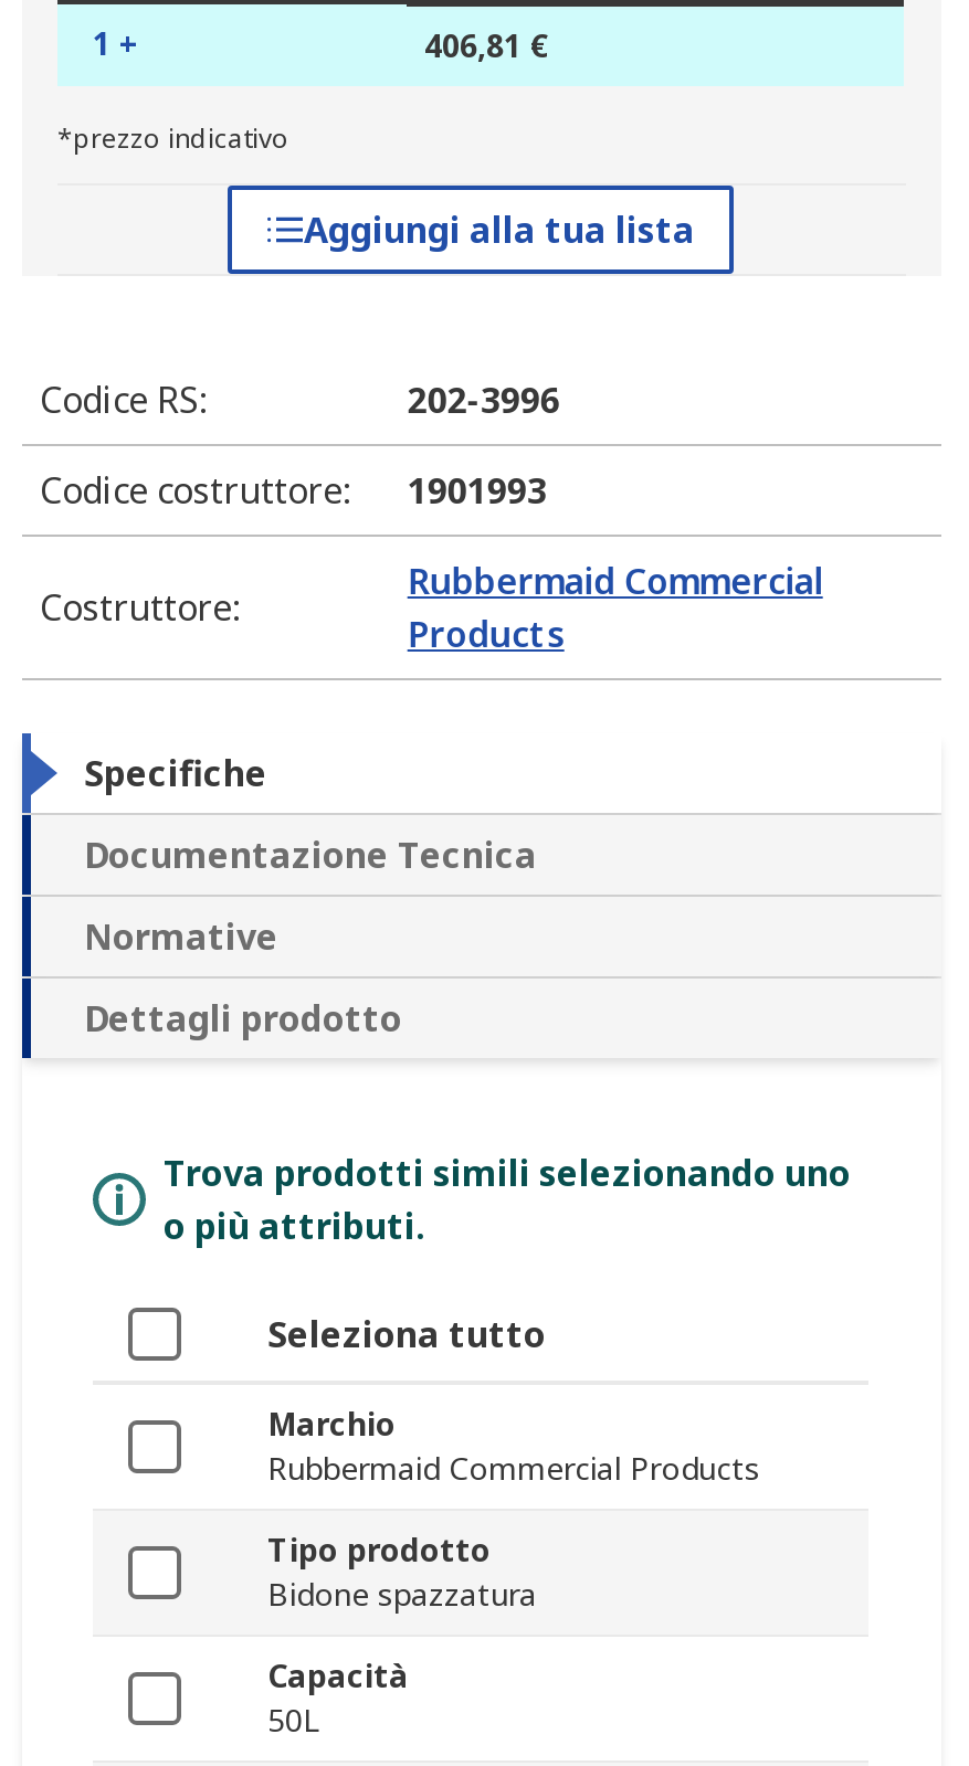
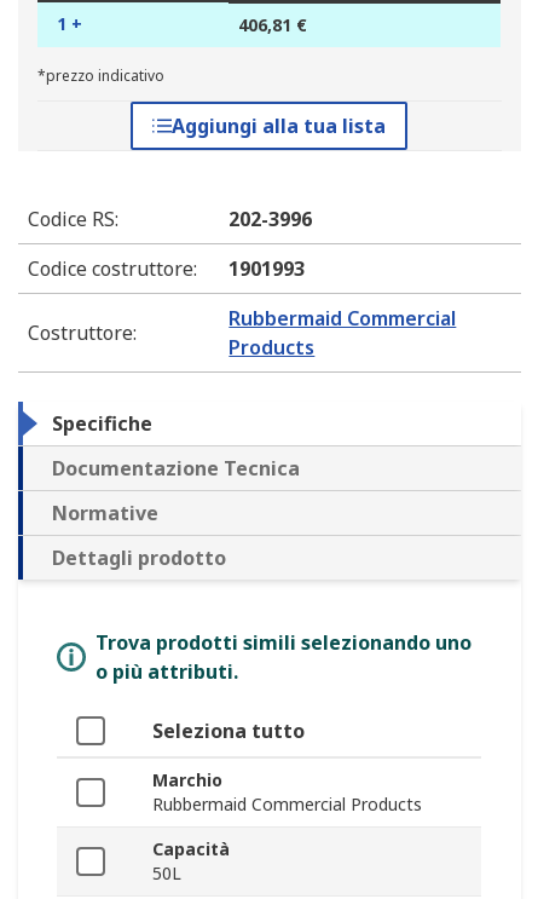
[267,1530,537,1616] Tipo prodotto | Bidone spazzatura -> none

